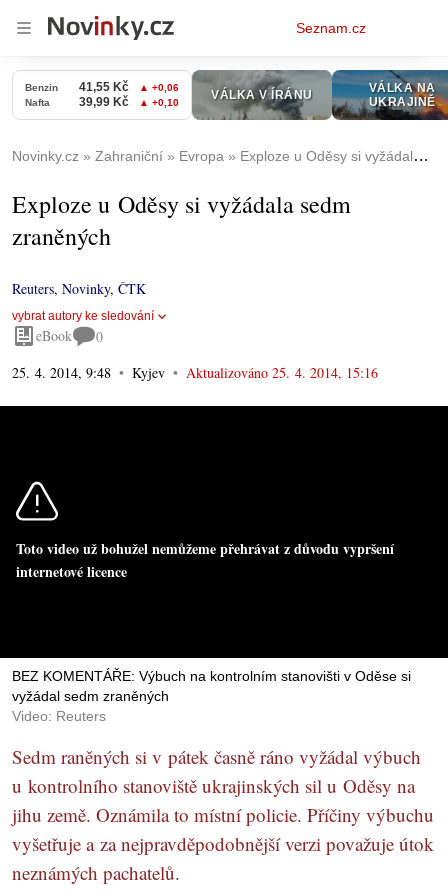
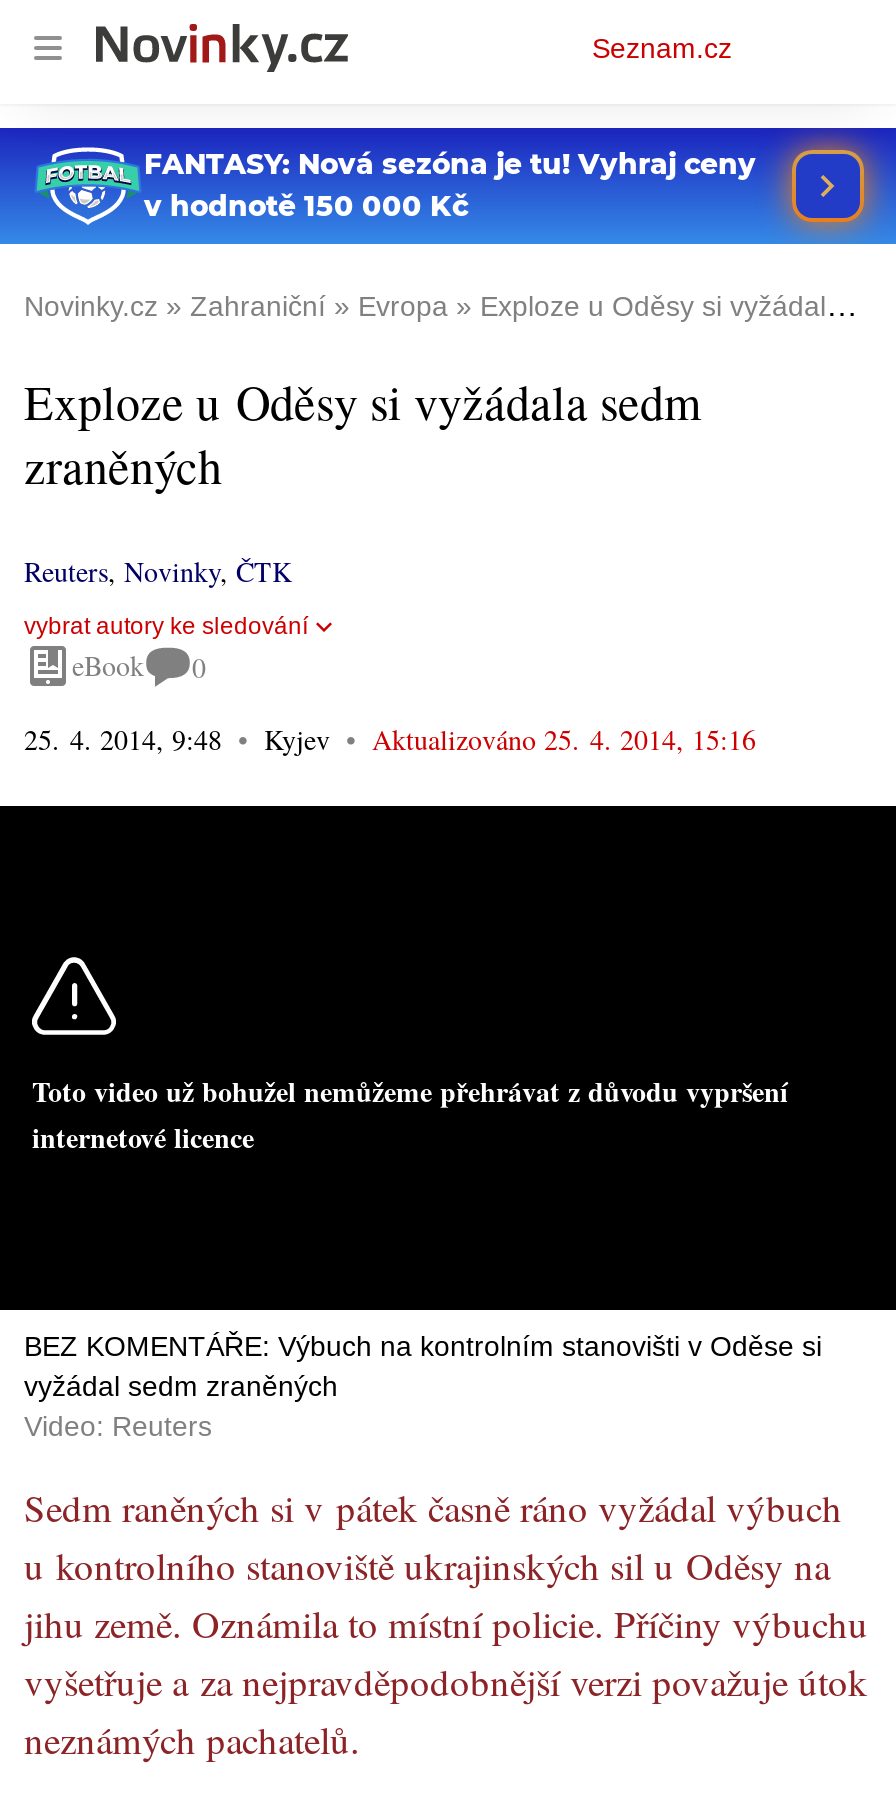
[3,68,445,125] [image] -> [6,126,890,246] [image]

